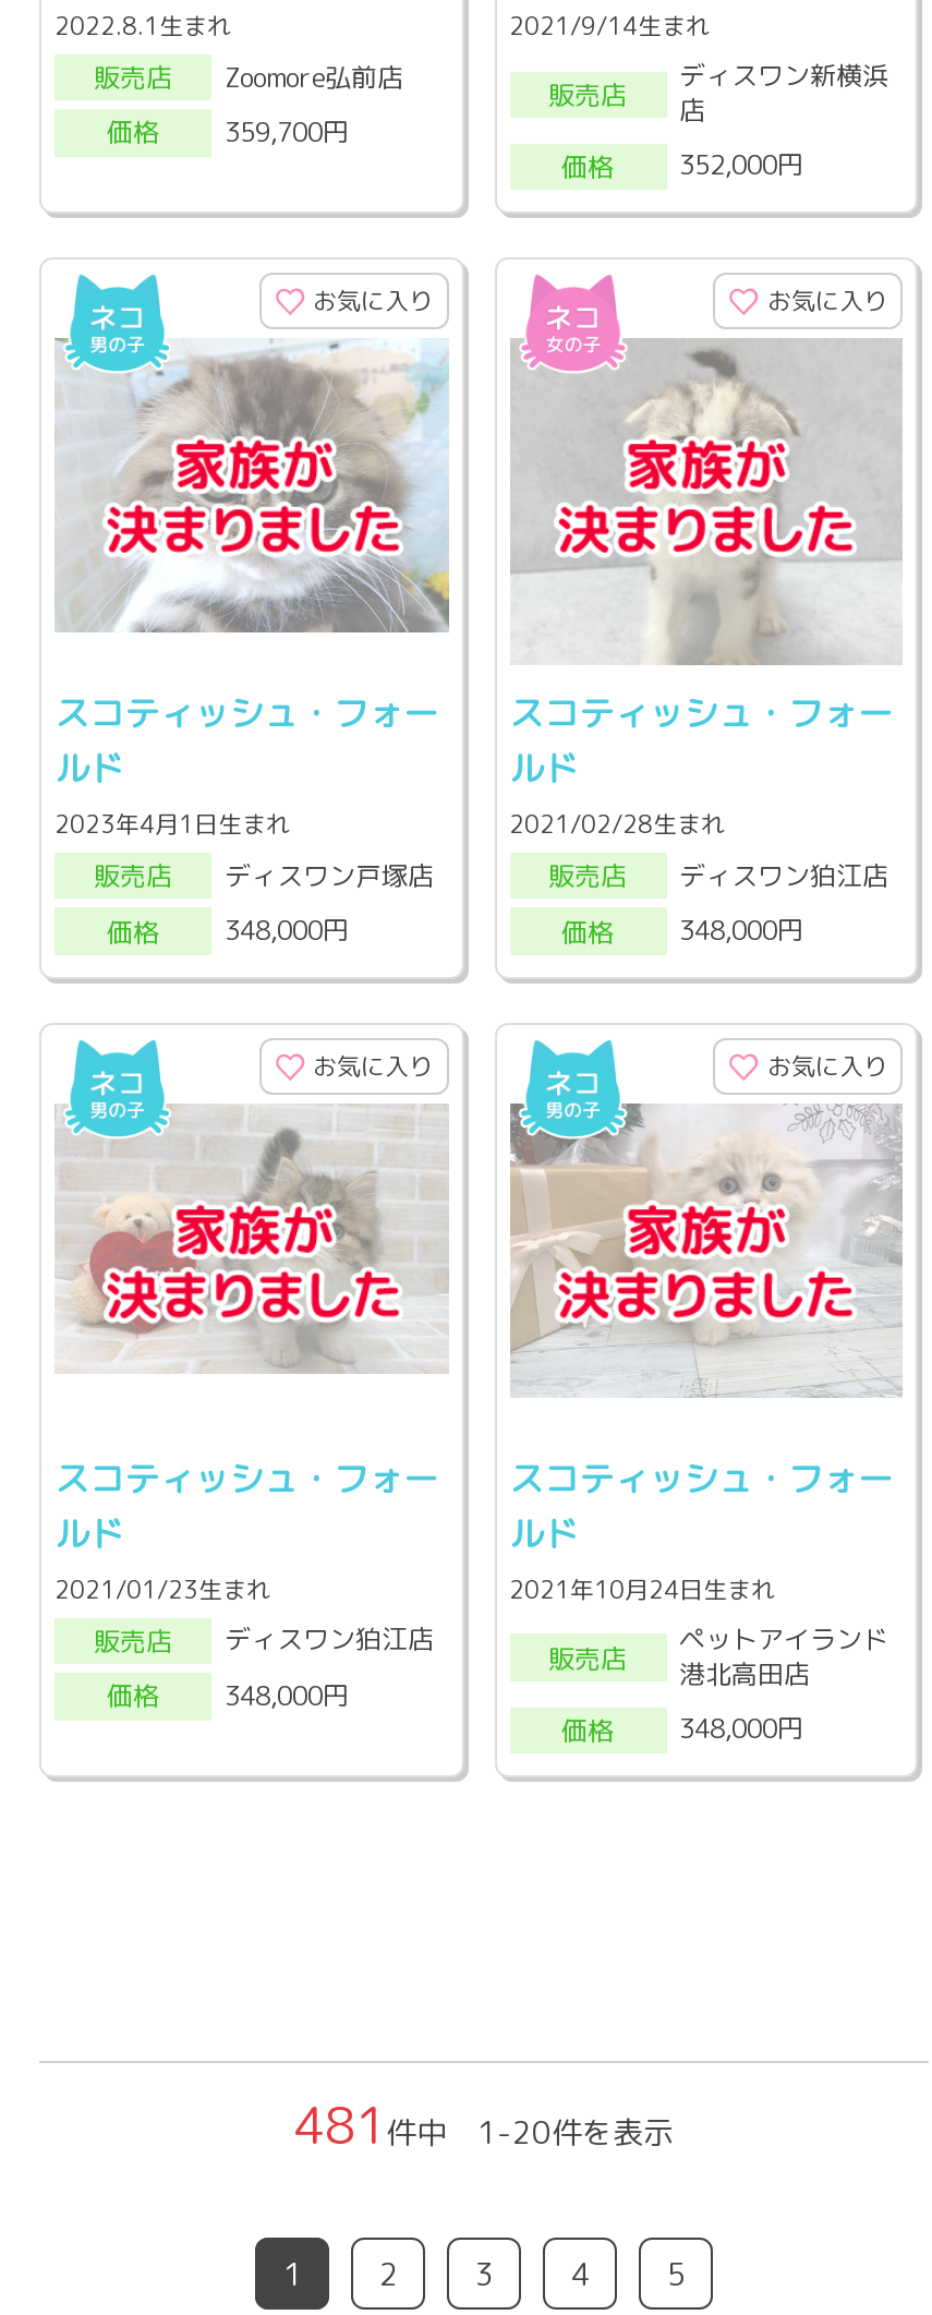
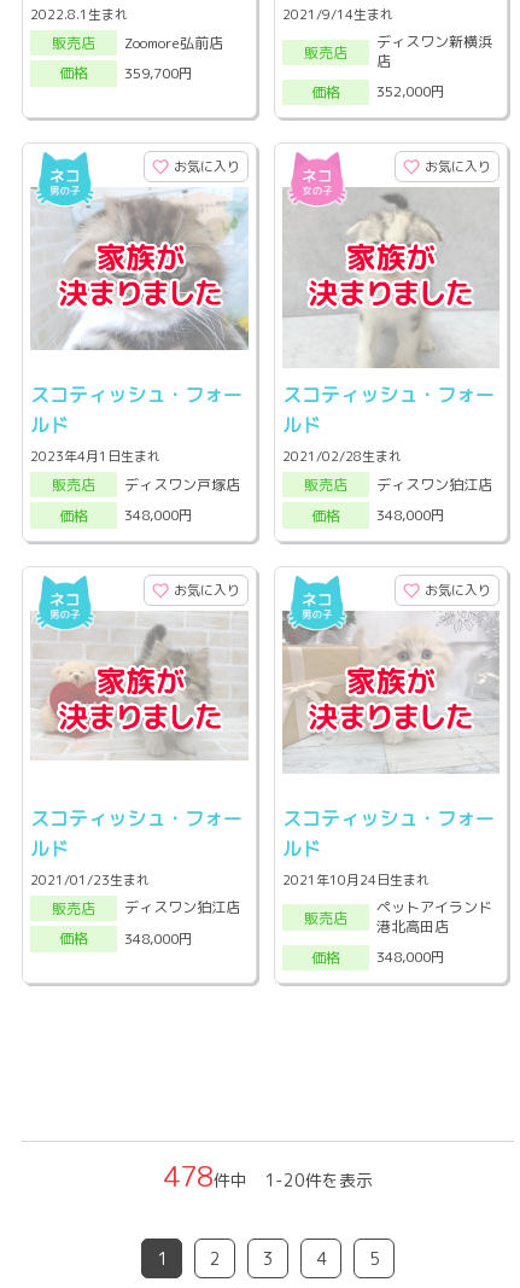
[294,2089,674,2159] 481件中 1-20件を表示 -> [163,1156,373,1195] 478件中 1-20件を表示

